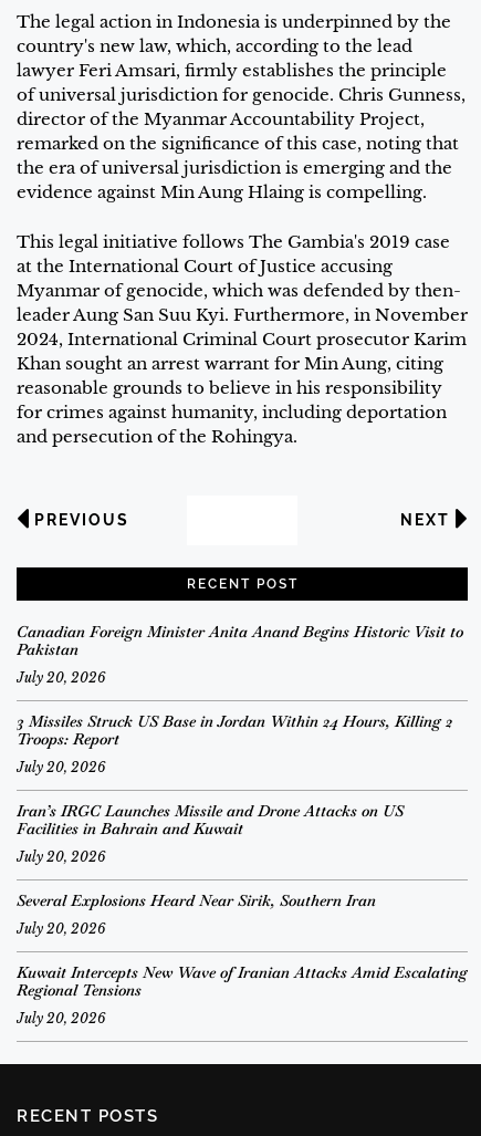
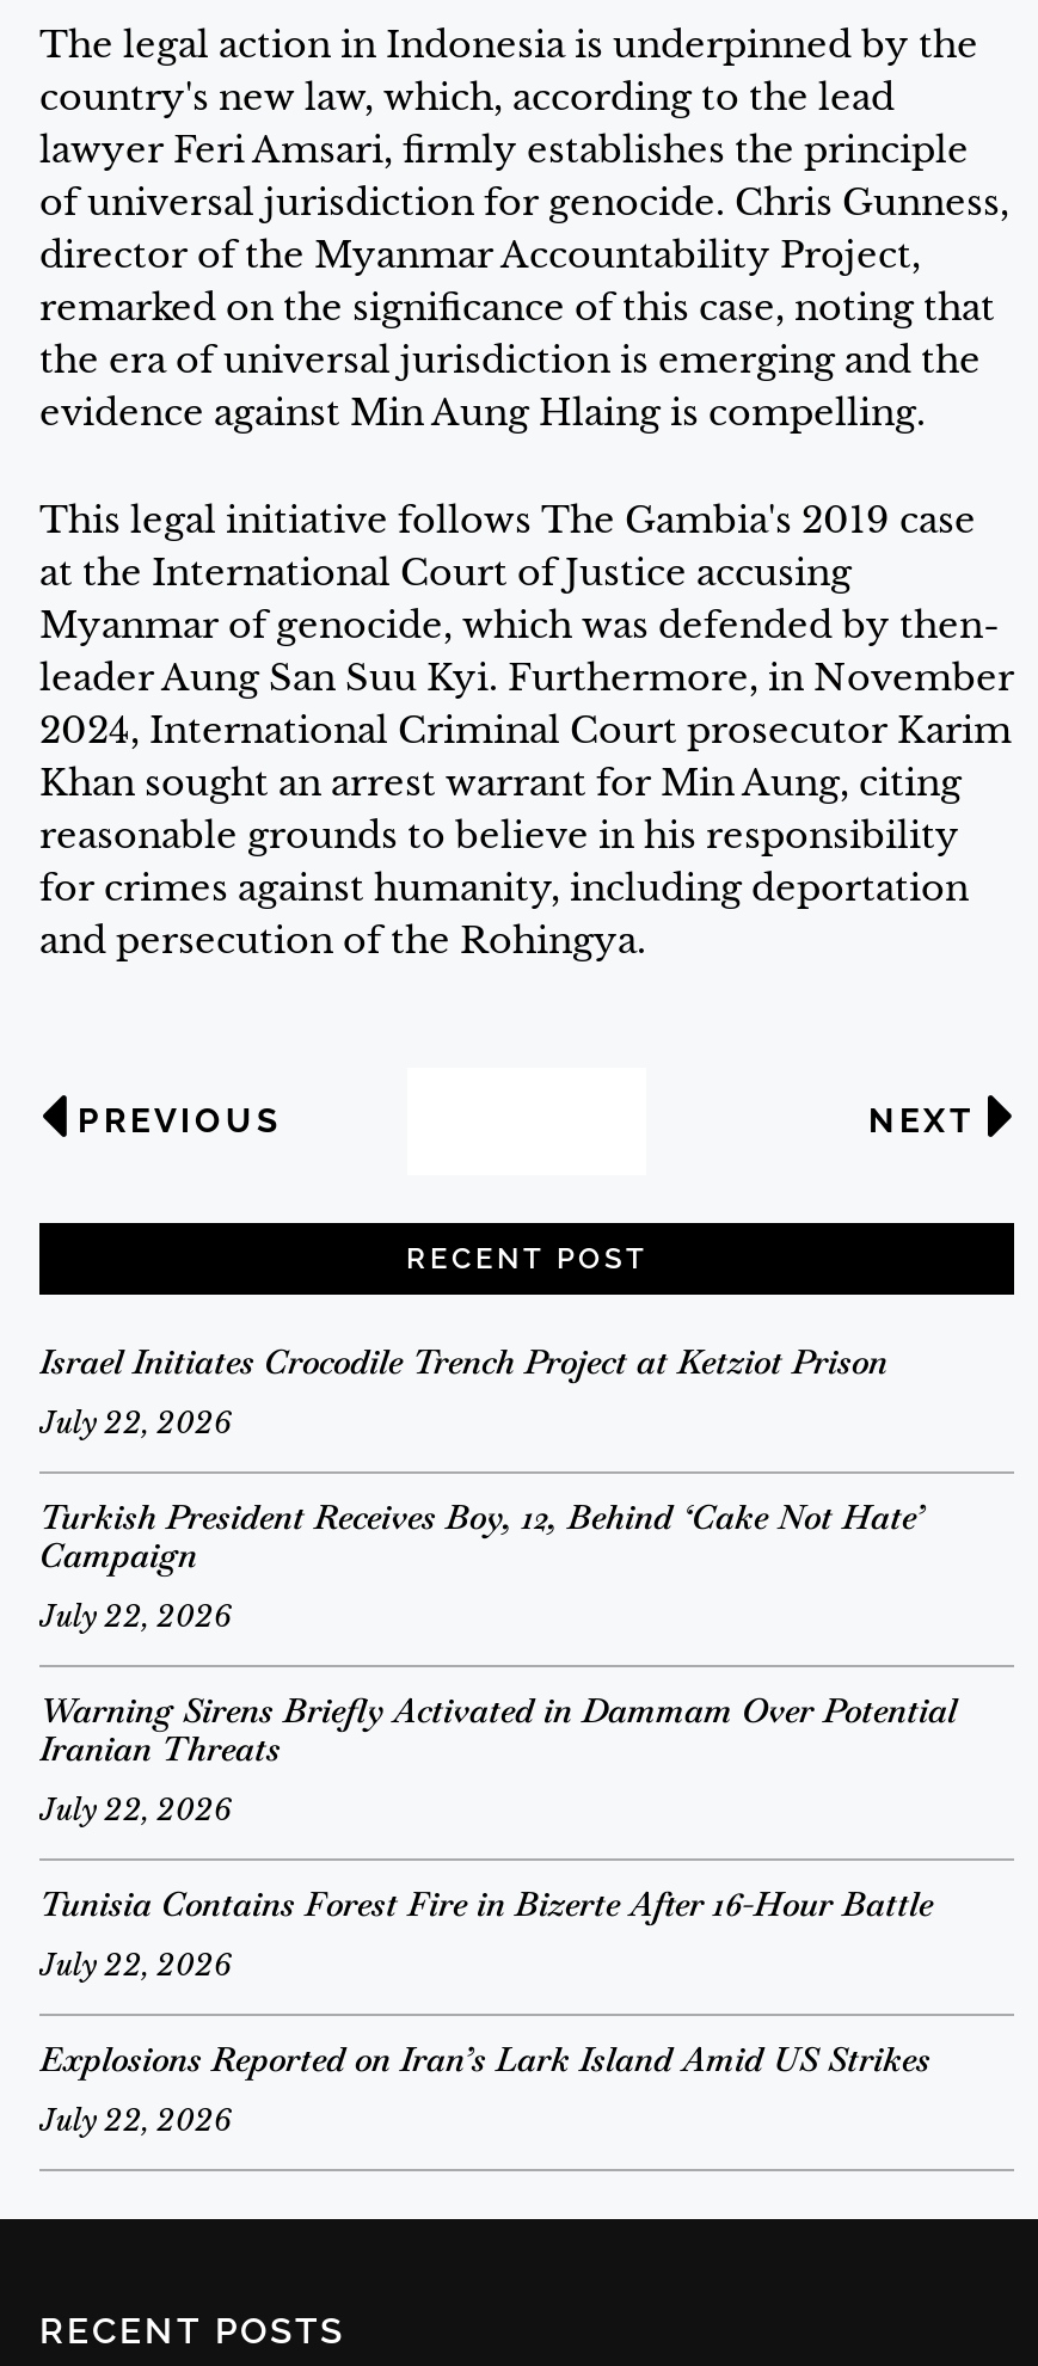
[17,622,463,660] Canadian Foreign Minister Anita Anand Begins Historic Visit to | Pakistan -> [39,1341,887,1384] Israel Initiates Crocodile Trench Project at Ketziot Prison
[17,670,106,686] July 20, 2026 -> [39,1406,233,1442] July 22, 2026
[17,712,452,749] 3 Missiles Struck US Base in Jordan Within 24 Hours, Killing 2 | Troops: Report -> [39,1497,923,1578] Turkish President Receives Boy, 12, Behind ‘Cake Not Hate’ | Campaign
[17,759,106,776] July 20, 2026 -> [39,1599,233,1635] July 22, 2026
[17,801,404,839] Iran’s IRGC Launches Missile and Drone Attacks on US | Facilities in Bahrain and Kuwait -> [39,1690,957,1771] Warning Sirens Briefly Activated in Dammam Over Potential | Iranian Threats
[17,849,106,866] July 20, 2026 -> [39,1793,233,1829] July 22, 2026
[17,891,376,911] Several Explosions Heard Near Sirik, Southern Iran -> [39,1883,933,1926] Tunisia Contains Forest Fire in Bizerte After 16-Hour Battle
[17,921,106,937] July 20, 2026 -> [39,1948,233,1984] July 22, 2026
[17,963,468,1000] Kuwait Intercepts New Wave of Iranian Attacks Amid Escalating | Regional Tensions -> [39,2039,930,2082] Explosions Reported on Iran’s Lark Island Amid US Strikes
[17,1010,106,1027] July 20, 2026 -> [39,2103,233,2139] July 22, 2026

